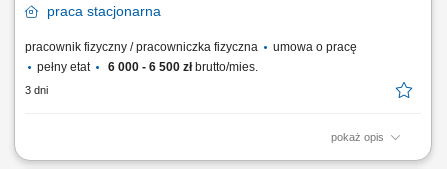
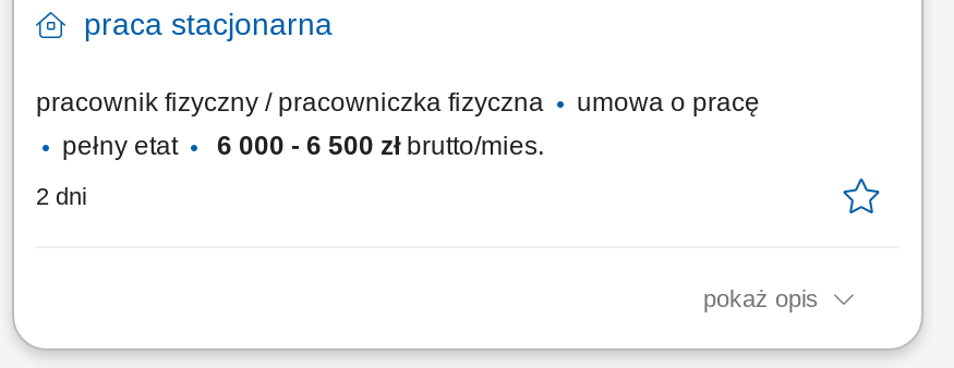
[25,84,48,96] 3 dni -> [36,183,86,209] 2 dni

